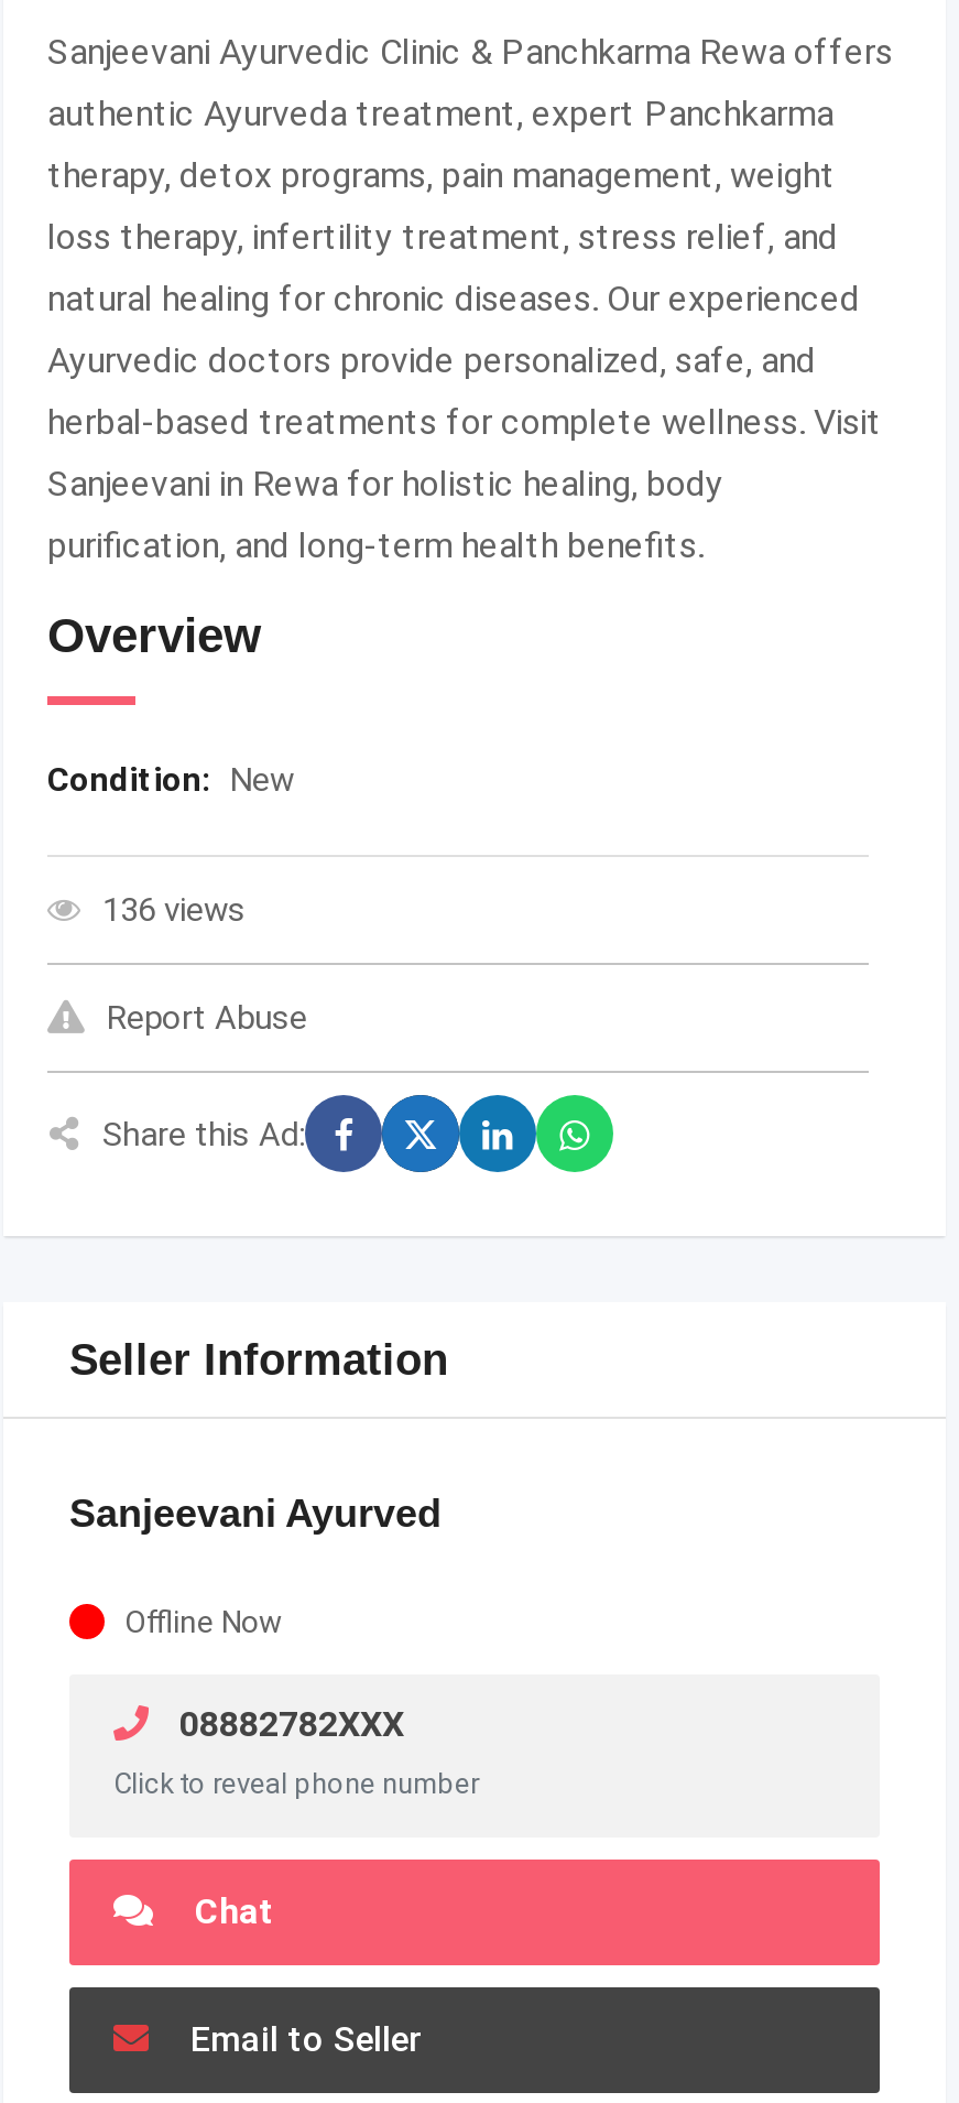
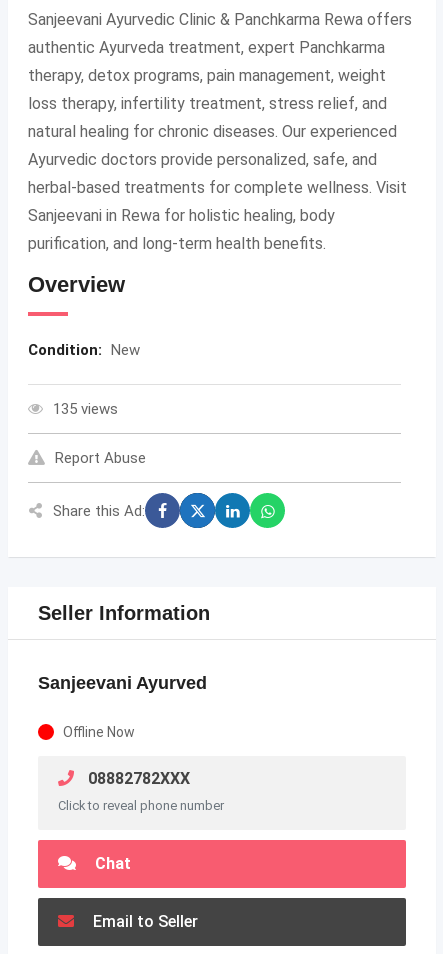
[102,890,246,930] 136 views -> [53,400,118,418] 135 views

